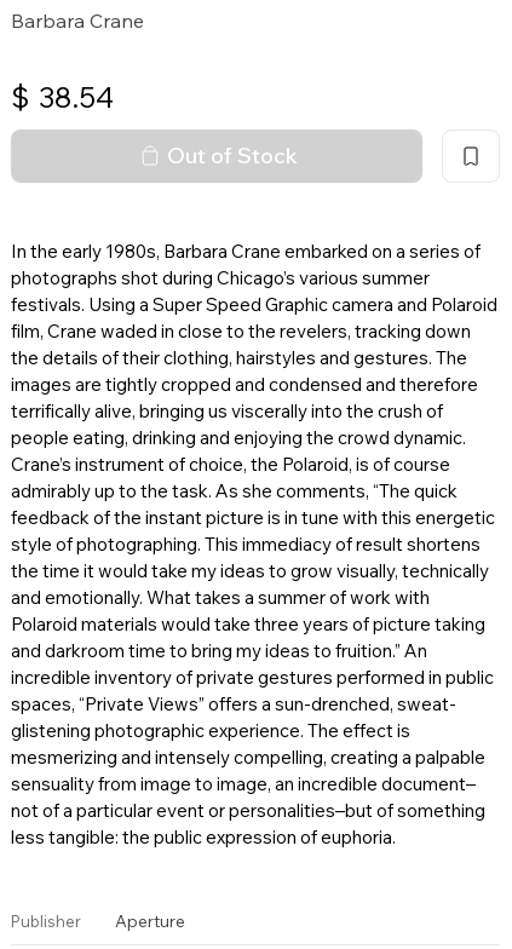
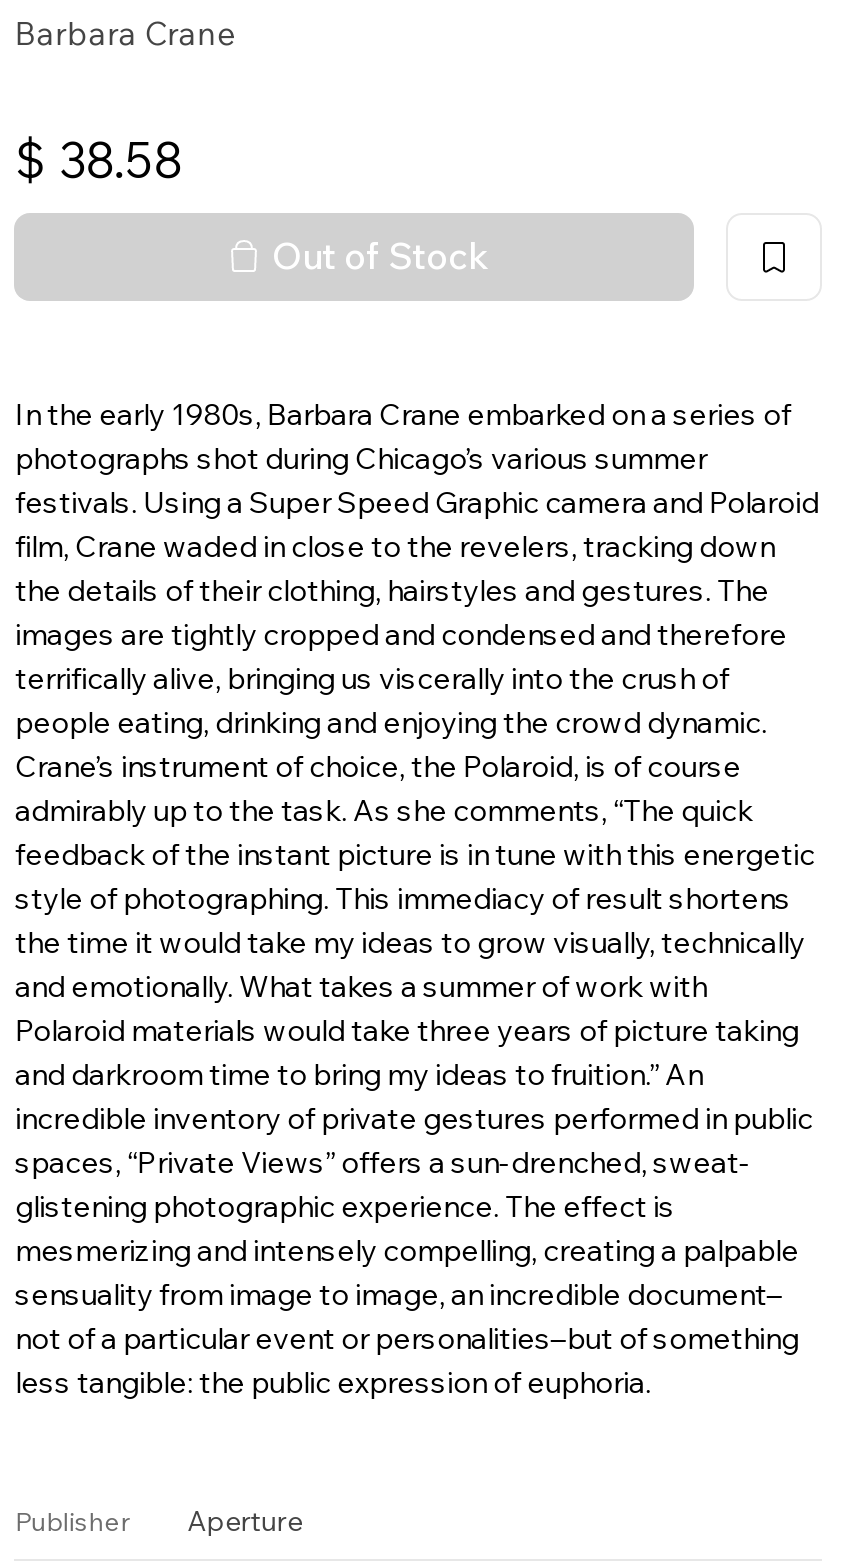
[11,78,113,114] $ 38.54 -> [15,128,181,188] $ 38.58

